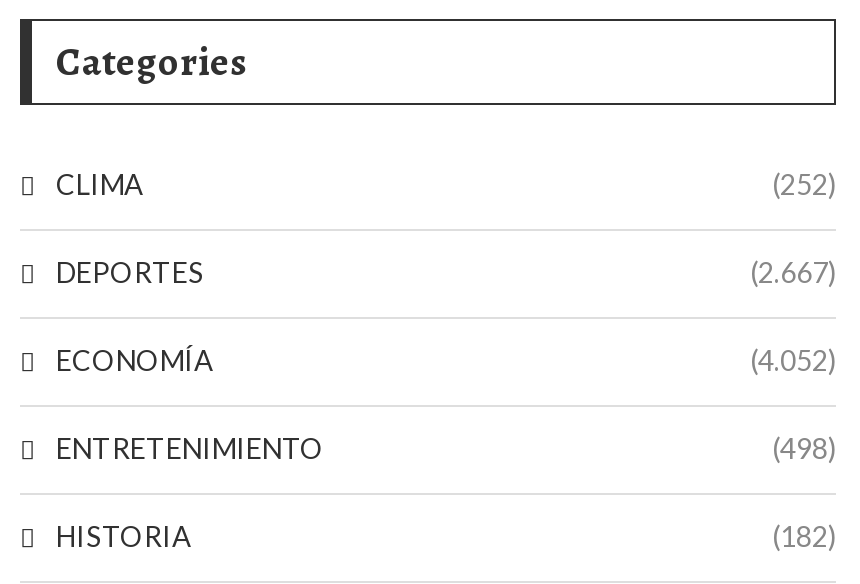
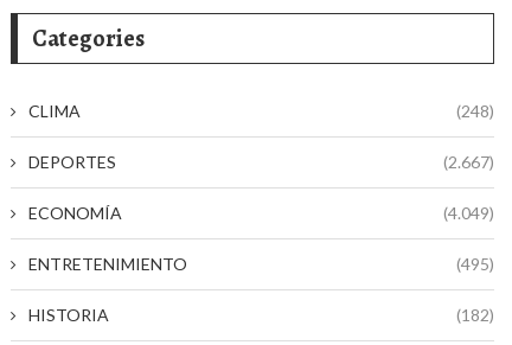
[772,167,836,201] (252) -> [456,101,494,121] (248)
[750,343,836,377] (4.052) -> [443,203,494,223] (4.049)
[772,431,836,465] (498) -> [456,254,494,274] (495)

